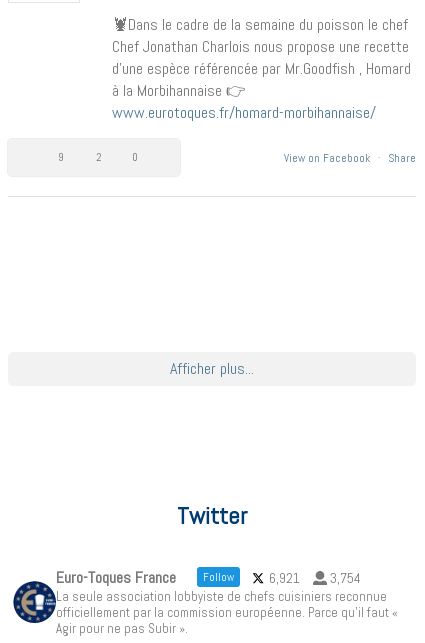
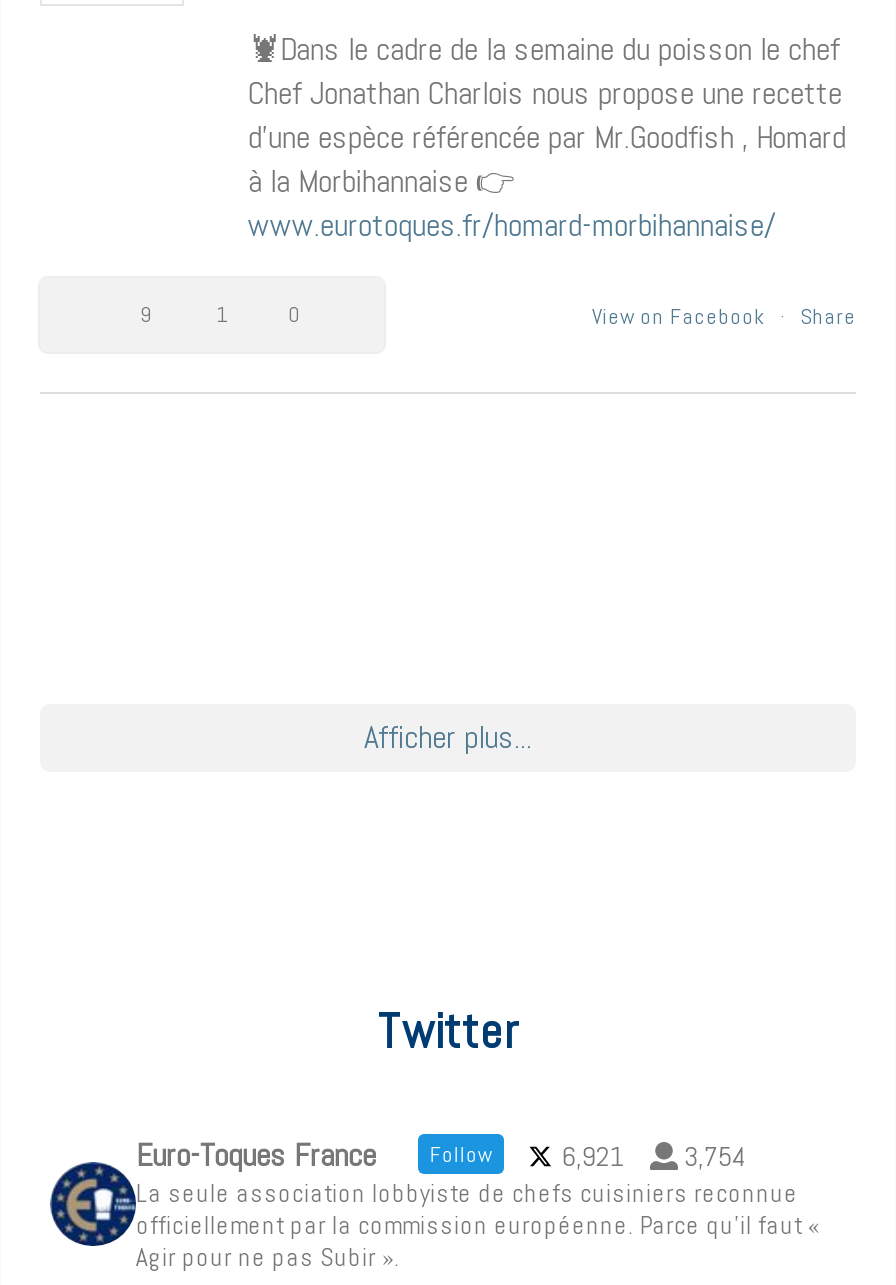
[96,150,102,164] 2 -> [216,300,228,328] 1

